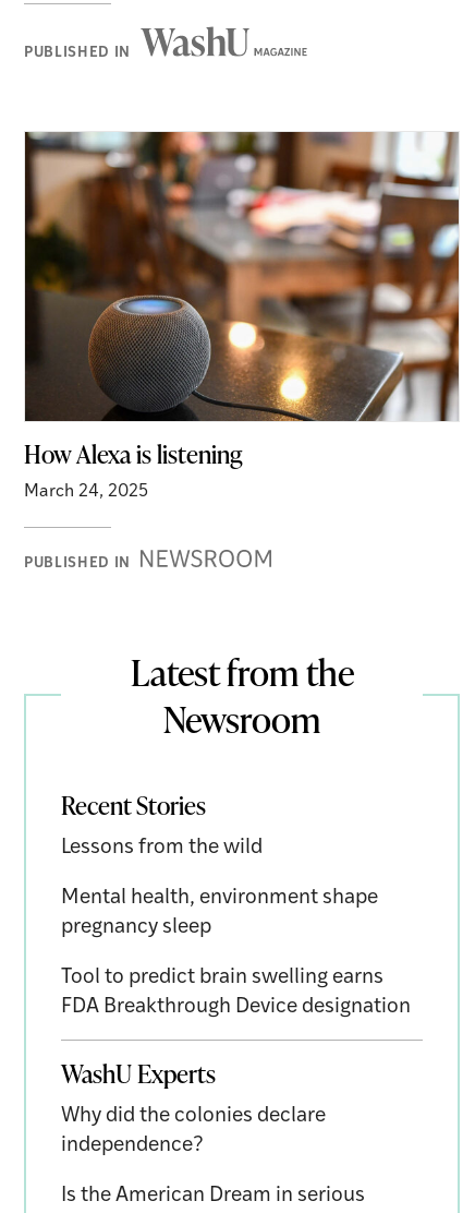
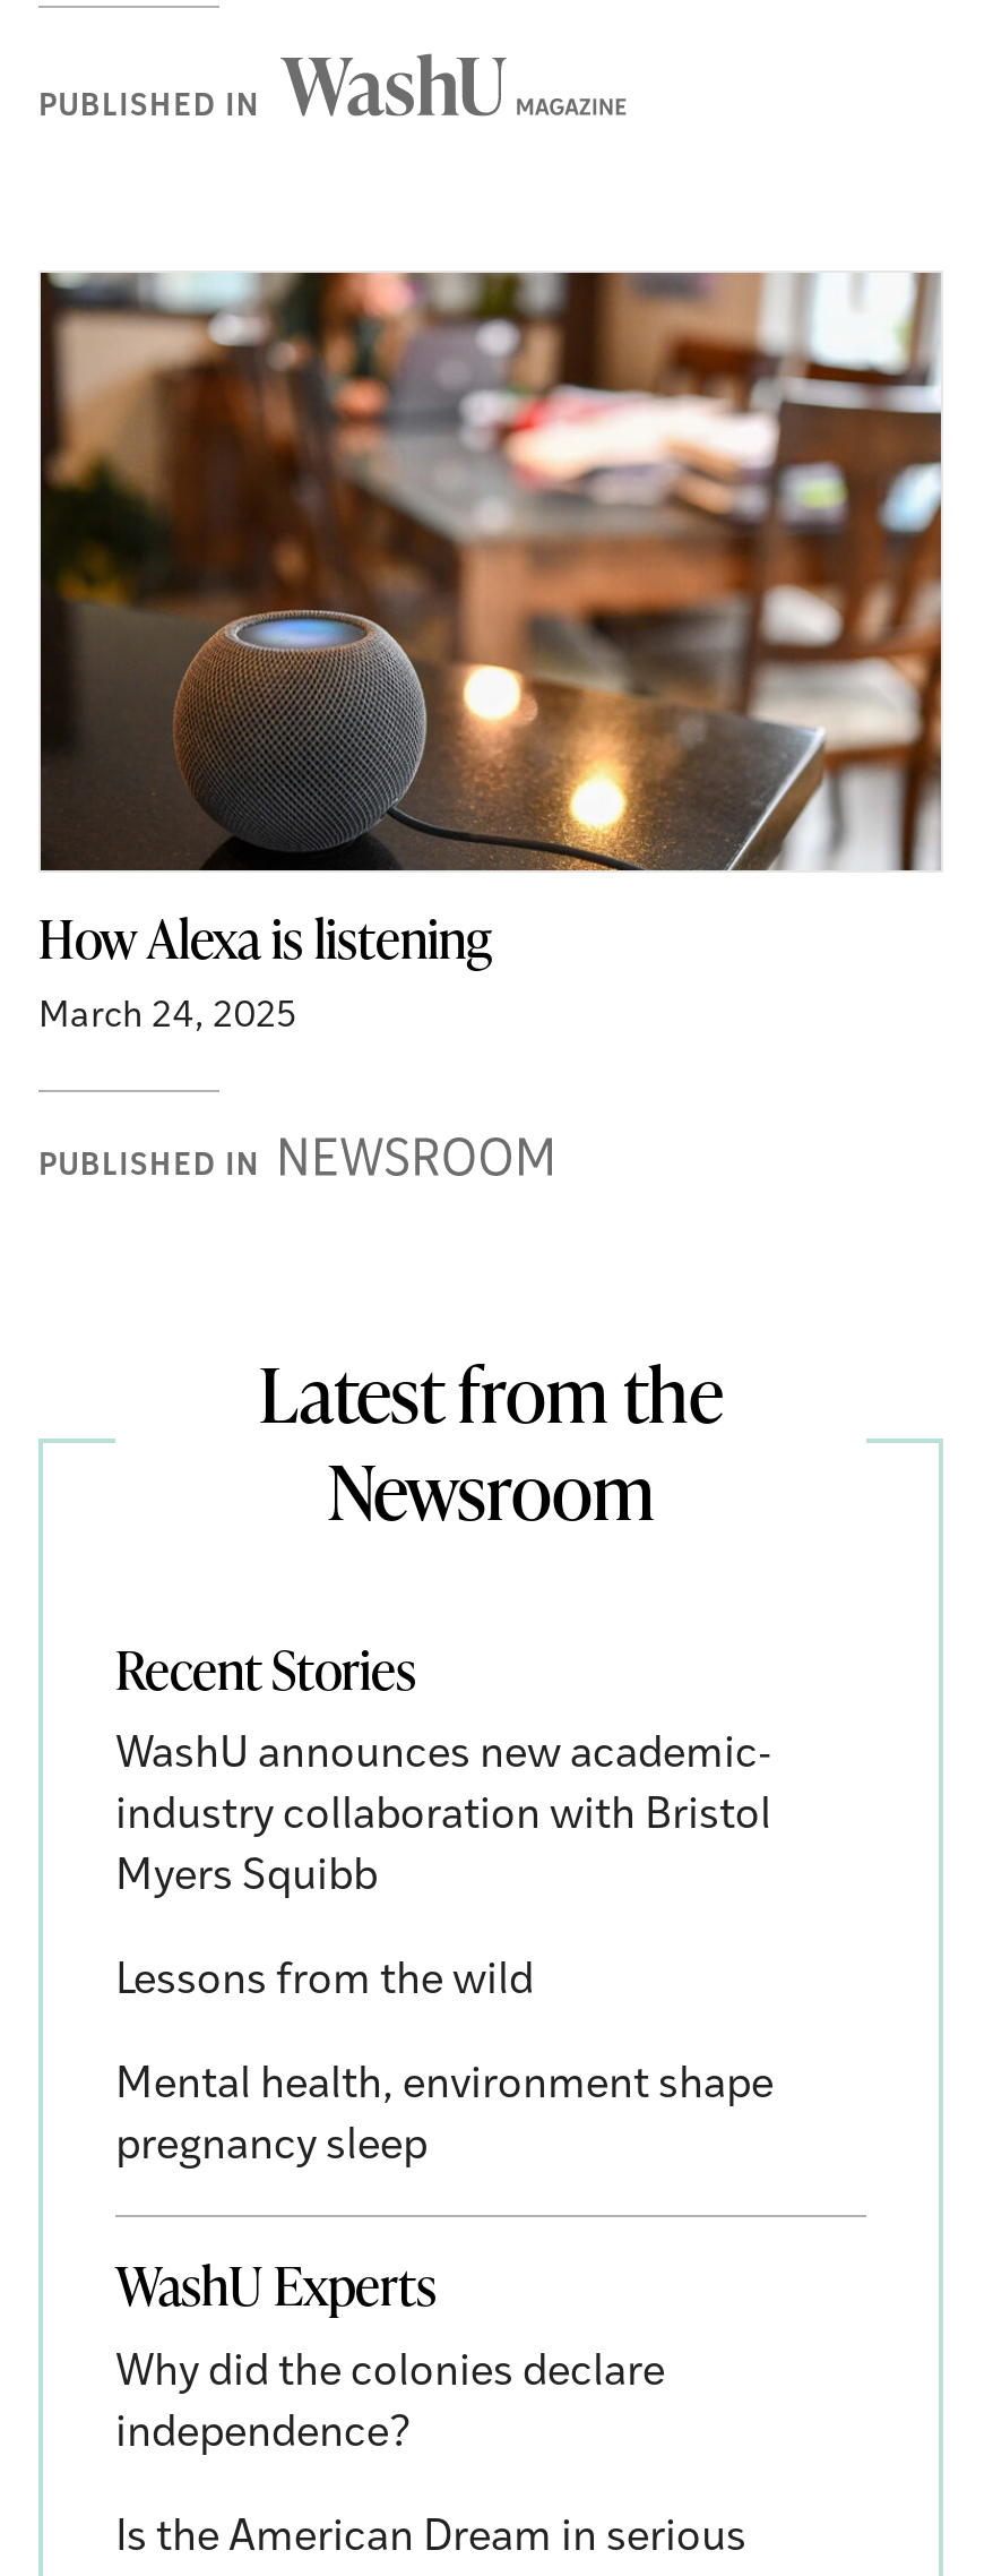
none -> [115,1735,771,1900] WashU announces new academic- | industry collaboration with Bristol | Myers Squibb
moved [61,838,378,938] -> [115,1962,774,2170]: Lessons from the wild | Mental health, environment shape | pregnancy sleep
[61,968,411,1018] Tool to predict brain swelling earns | FDA Breakthrough Device designation -> none

